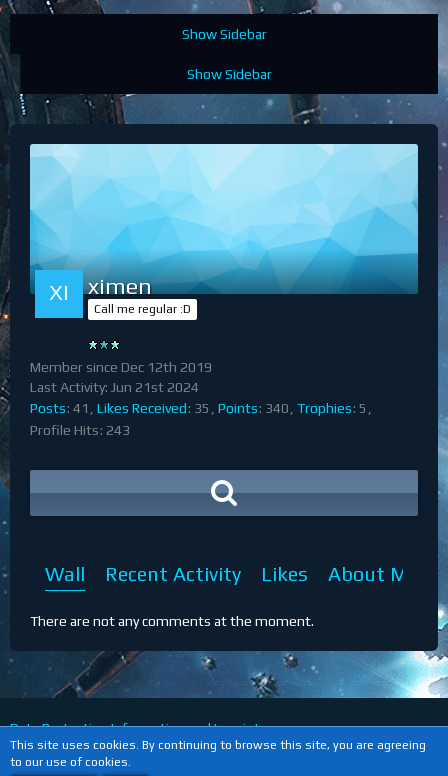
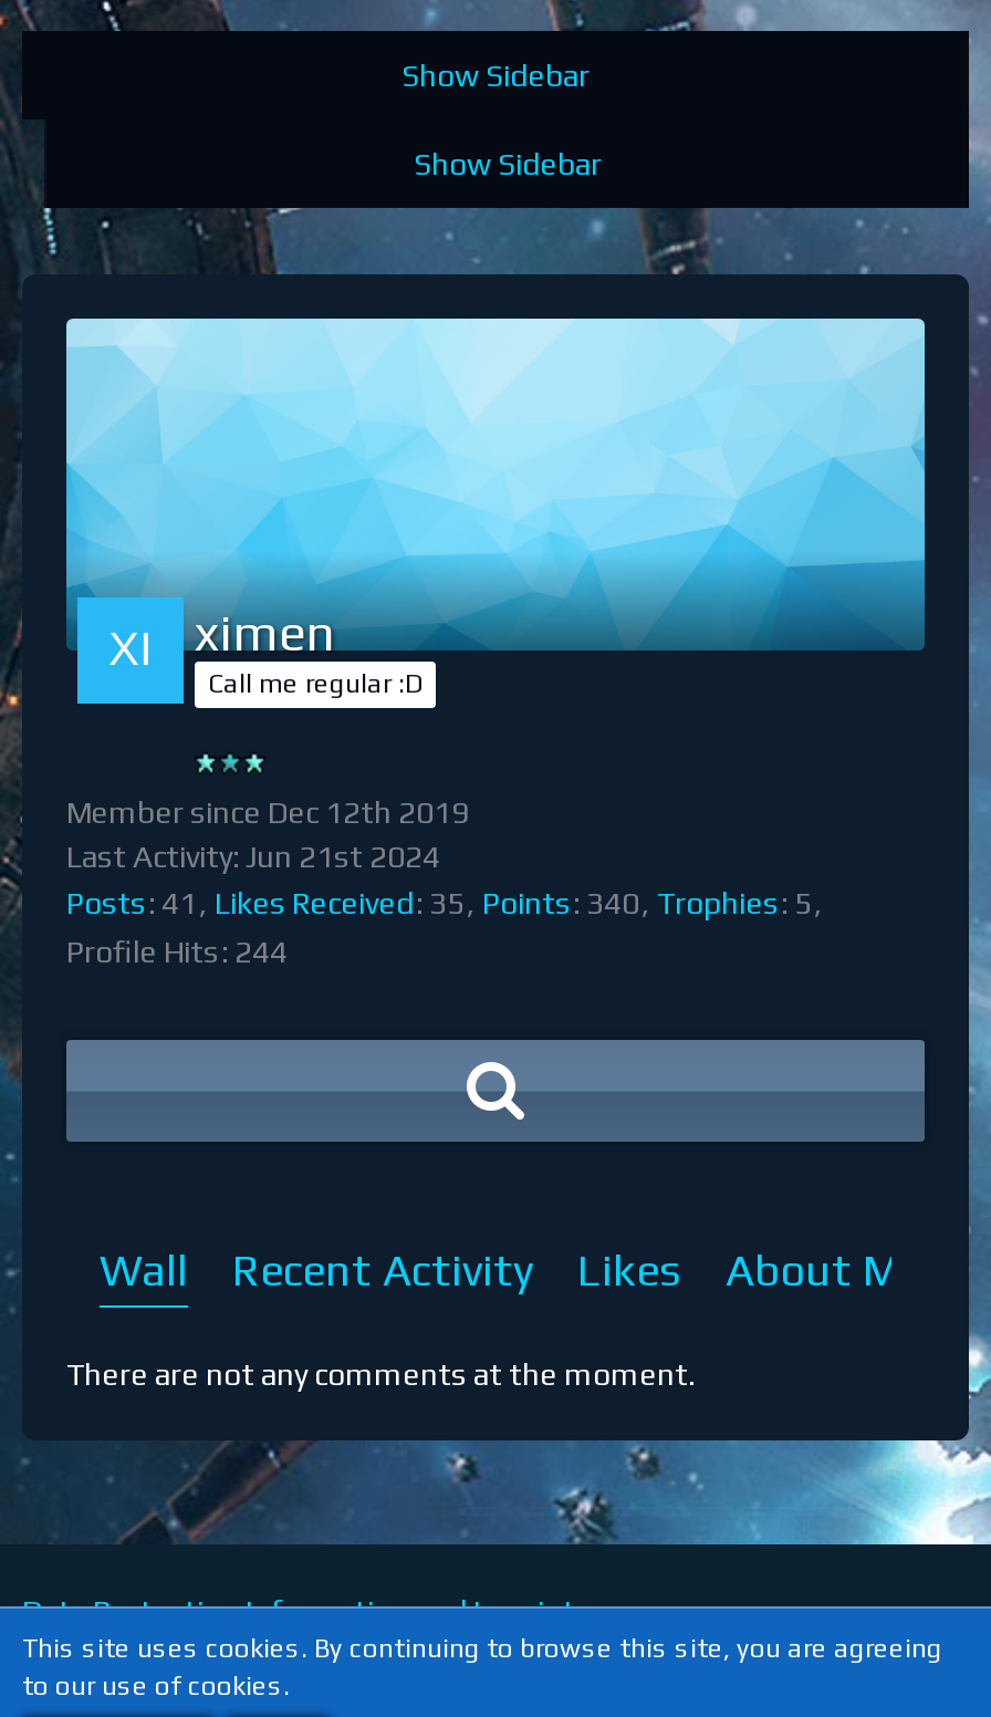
[30,422,130,438] Profile Hits 243 -> [66,934,288,969] Profile Hits 244

